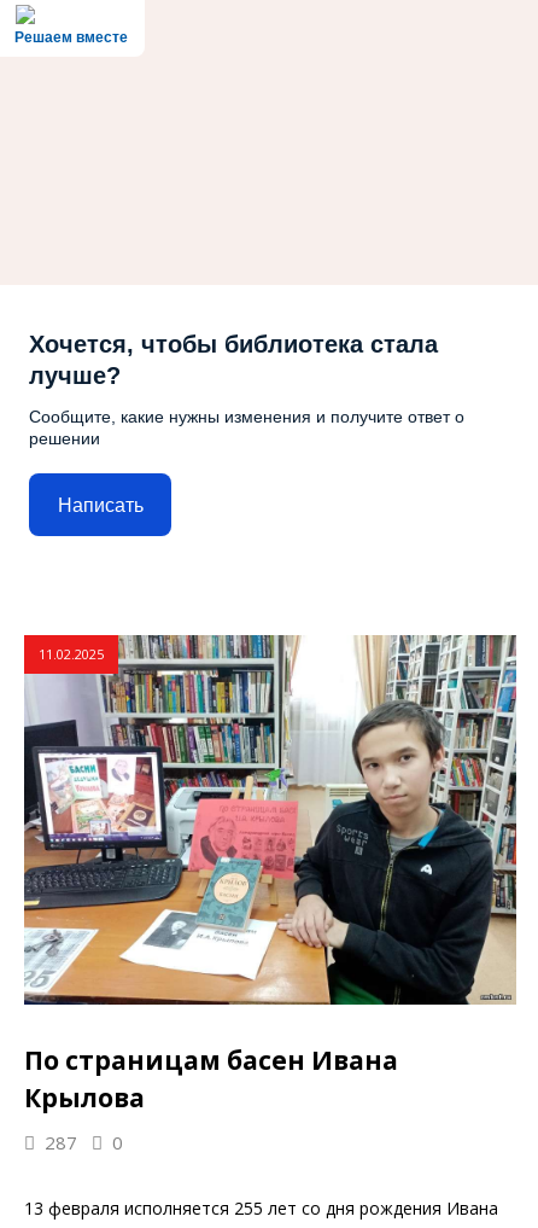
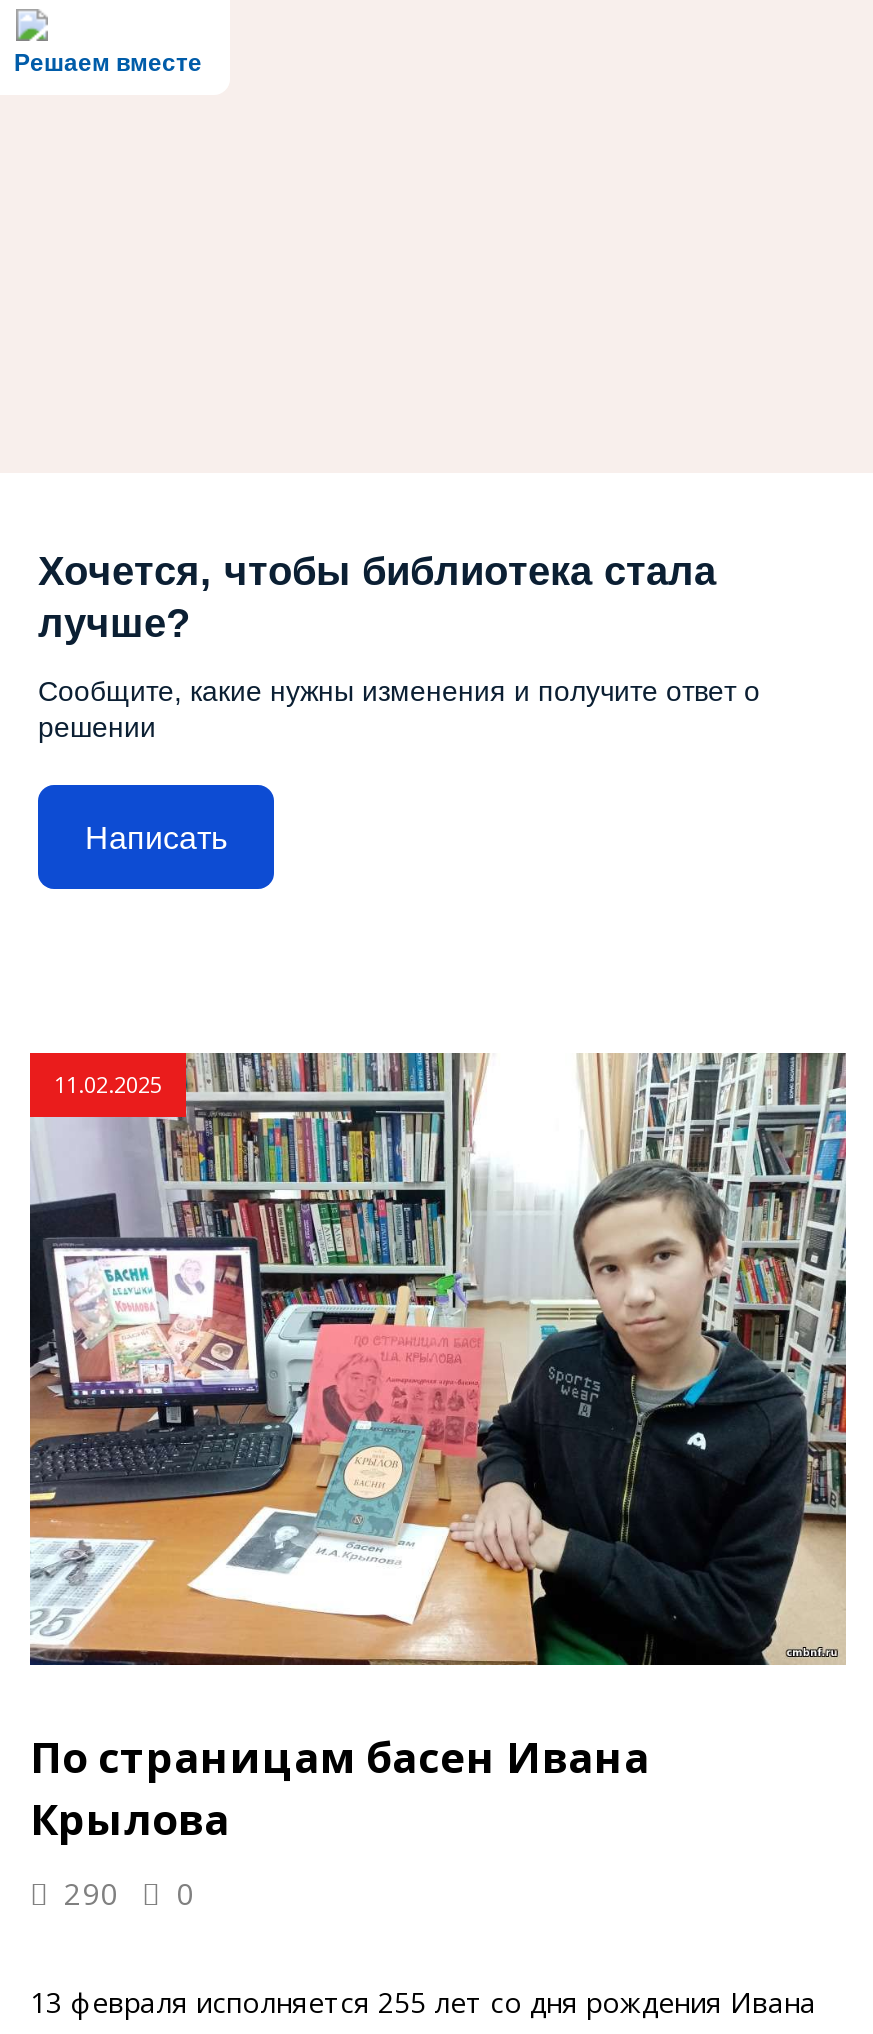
[45,1130,123,1154] 287 0 -> [64,1873,194,1913] 290 0

